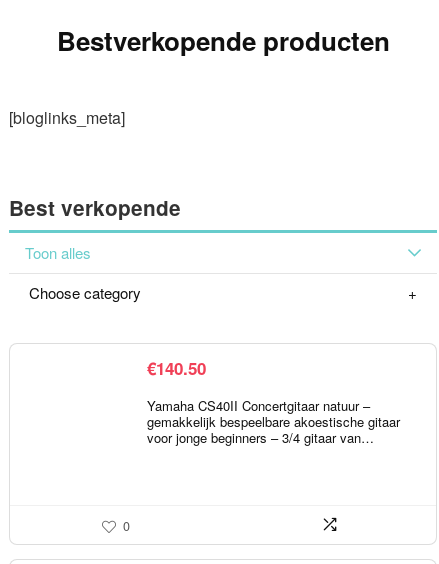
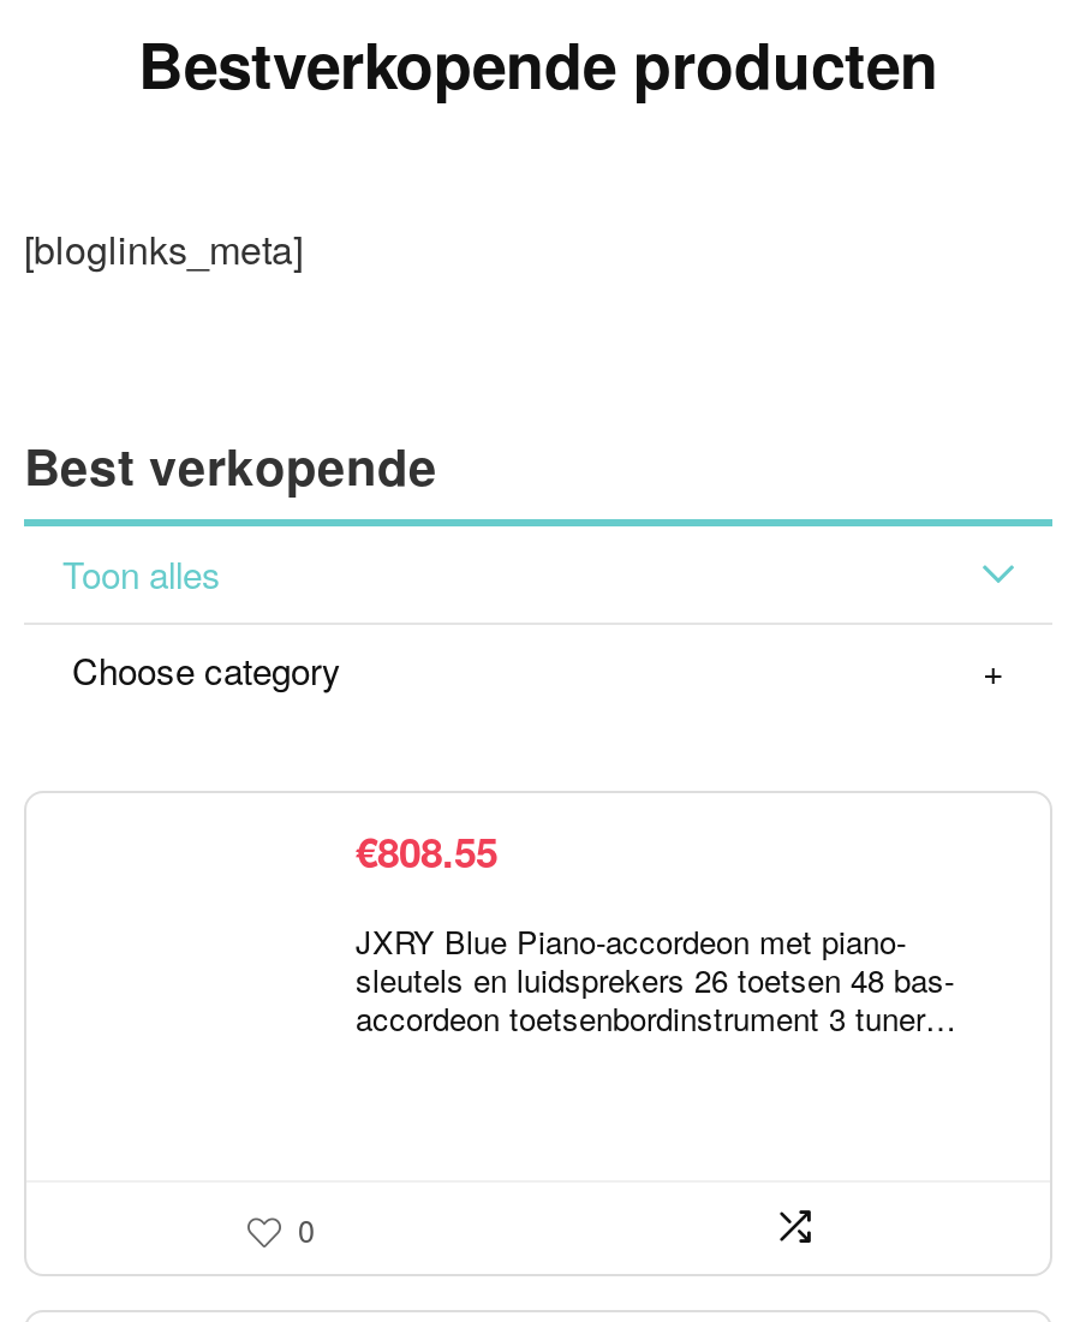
[147,356,206,380] €140.50 -> [356,822,497,880] €808.55
[147,396,400,447] Yamaha CS40II Concertgitaar natuur – | gemakkelijk bespeelbare akoestische gitaar | voor jonge beginners – 3/4 gitaar van… -> [356,918,956,1041] JXRY Blue Piano-accordeon met piano- | sleutels en luidsprekers 26 toetsen 48 bas- | accordeon toetsenbordinstrument 3 tuner…

